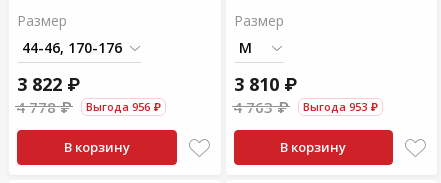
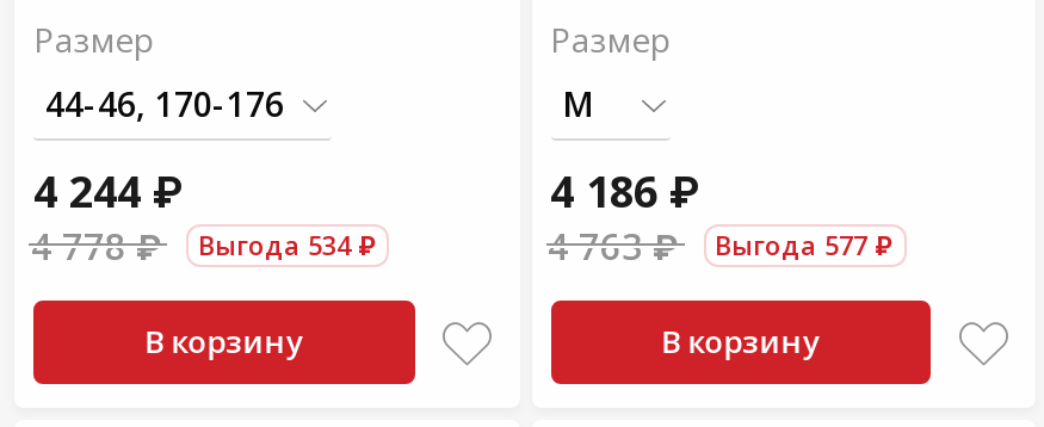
[17,72,80,96] 3 822 ₽ -> [33,162,184,219] 4 244 ₽
[233,72,296,96] 3 810 ₽ -> [550,162,700,219] 4 186 ₽
[16,97,161,117] 4 778 ₽ Выгода 956 ₽ -> [31,222,377,270] 4 778 ₽ Выгода 534 ₽
[232,97,377,117] 4 763 ₽ Выгода 953 ₽ -> [548,222,894,270] 4 763 ₽ Выгода 577 ₽

